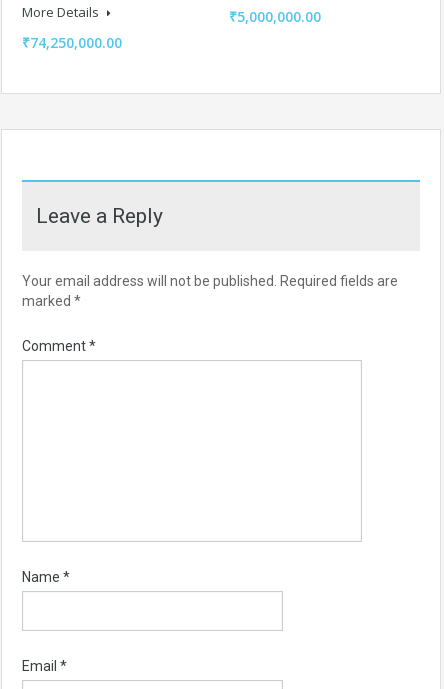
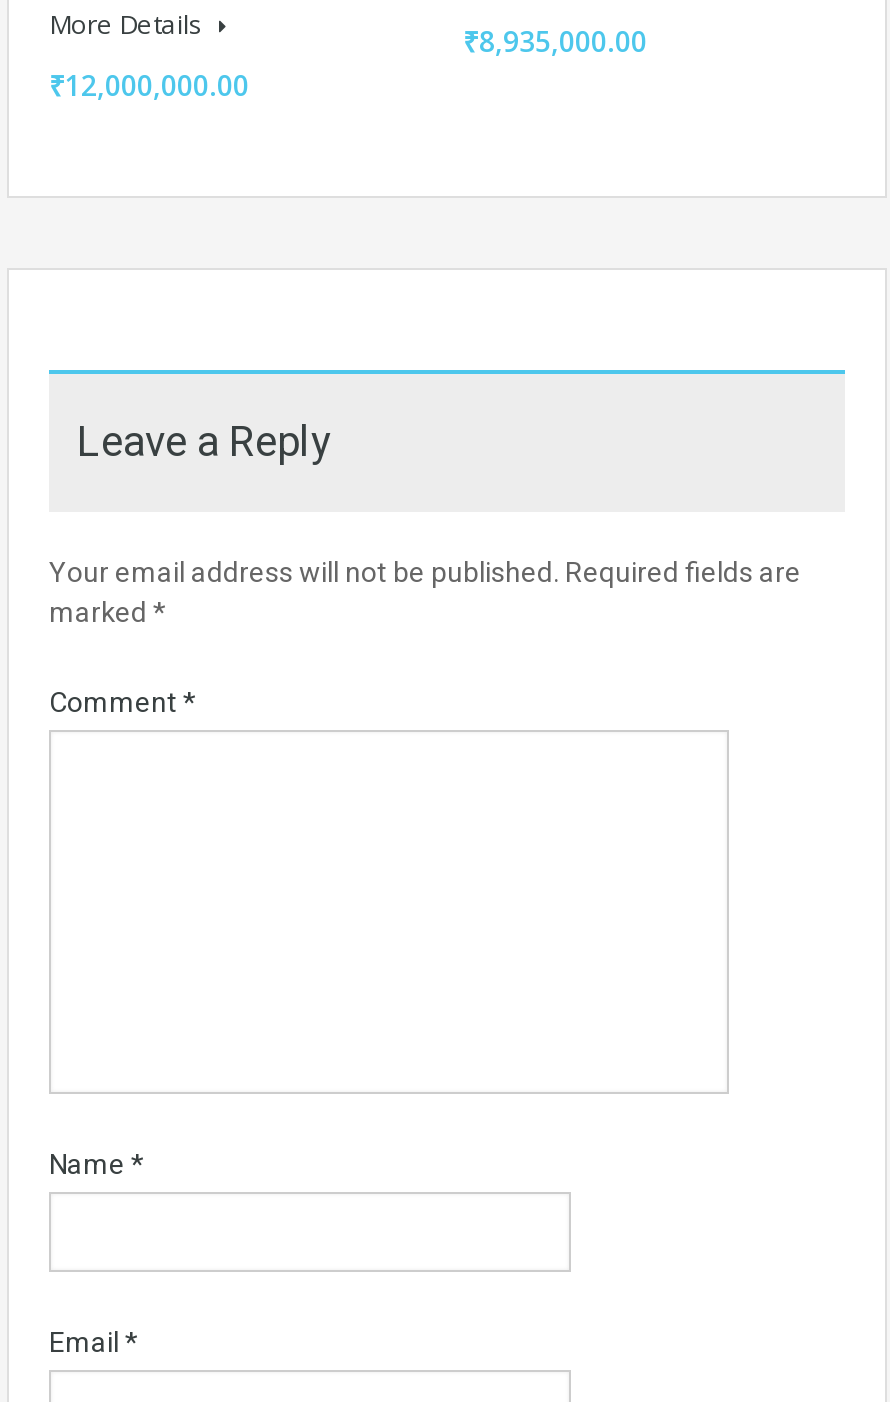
[229,7,321,26] ₹5,000,000.00 -> [463,22,647,60] ₹8,935,000.00
[22,33,122,52] ₹74,250,000.00 -> [49,66,249,104] ₹12,000,000.00

